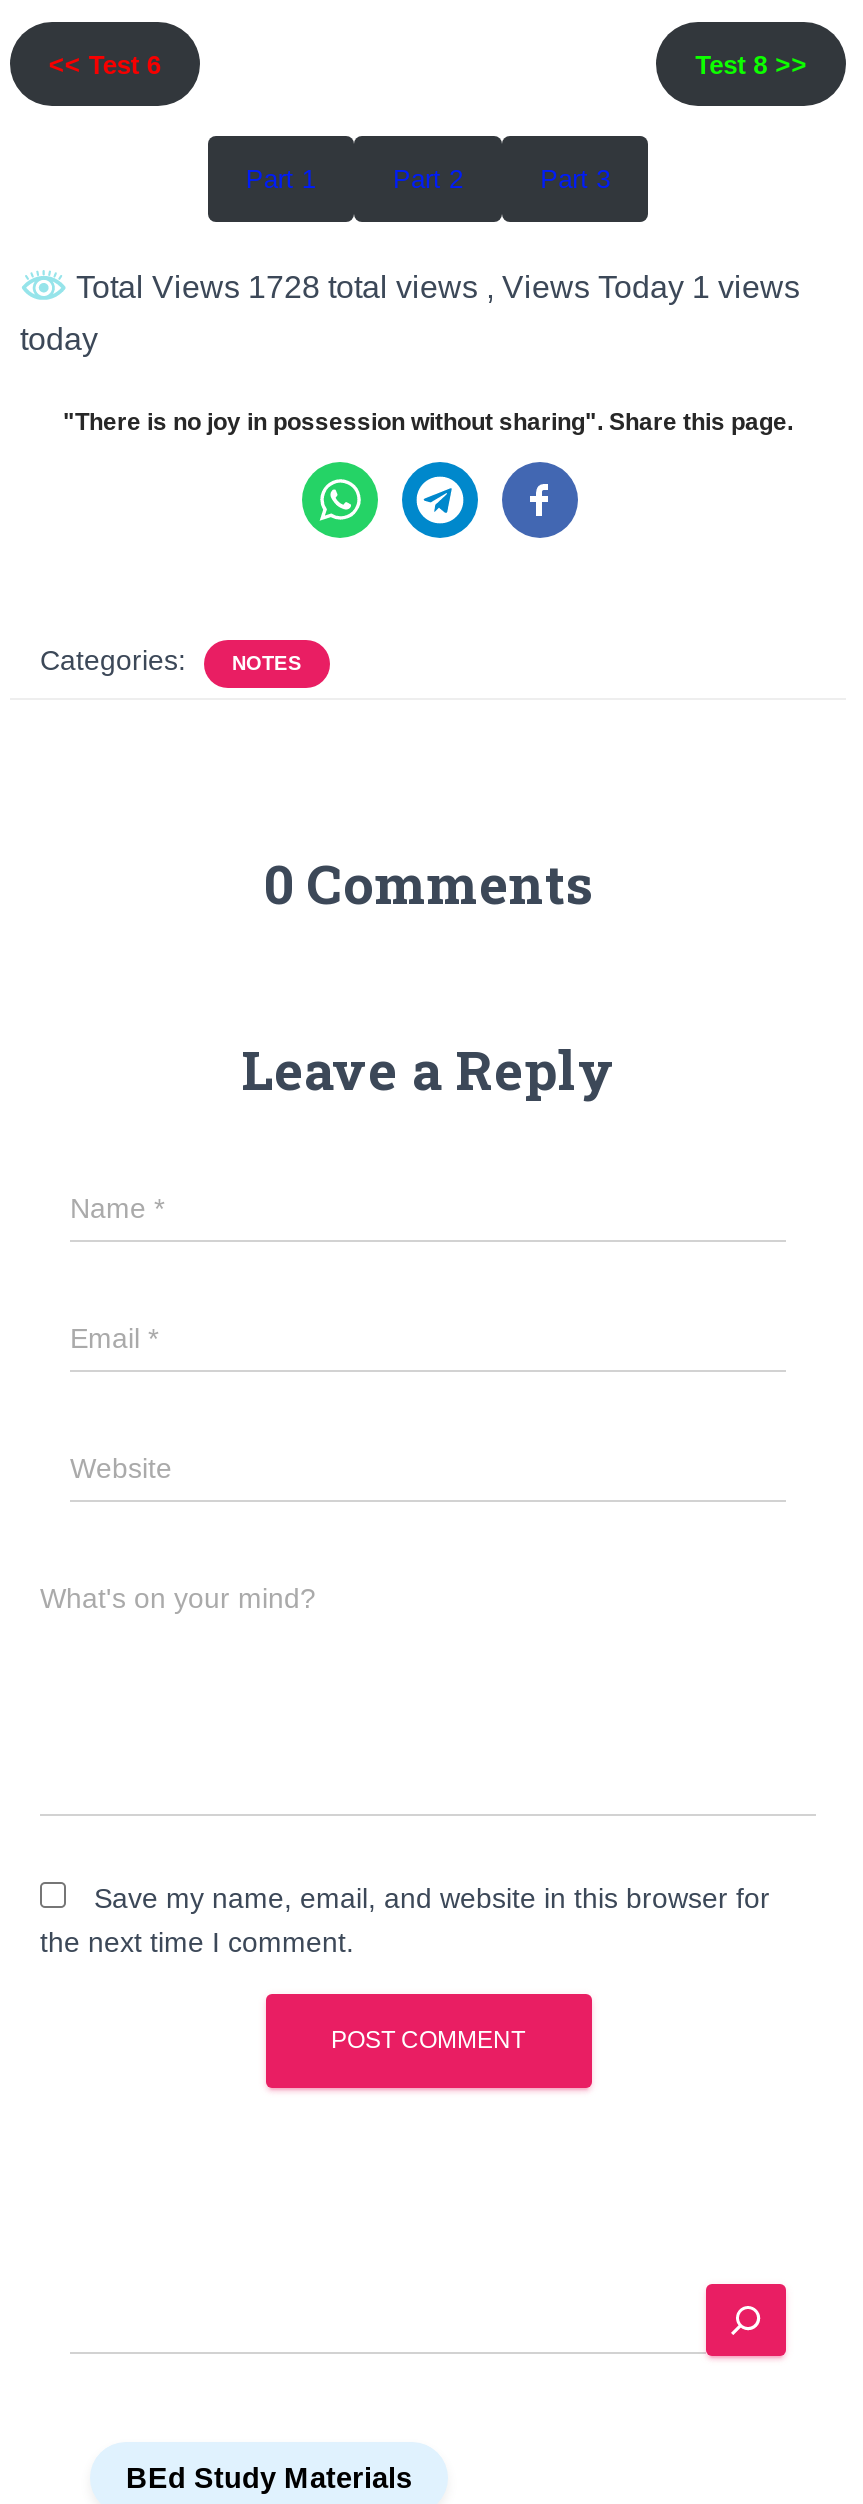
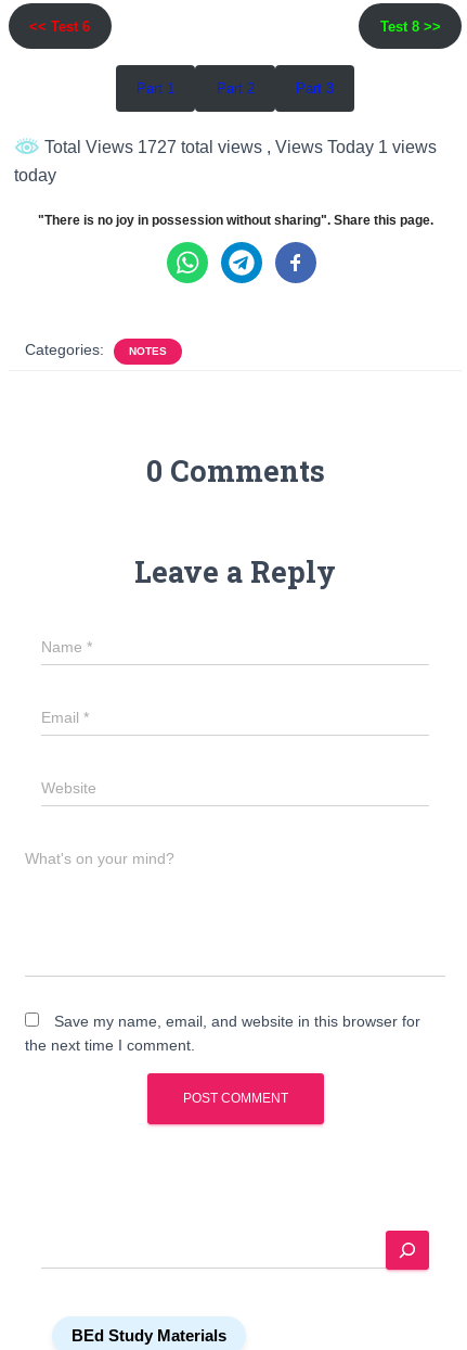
[68,269,800,303] Total Views 1728 total views, Views Today 1 views -> [40,137,437,156] Total Views 1727 total views, Views Today 1 views

